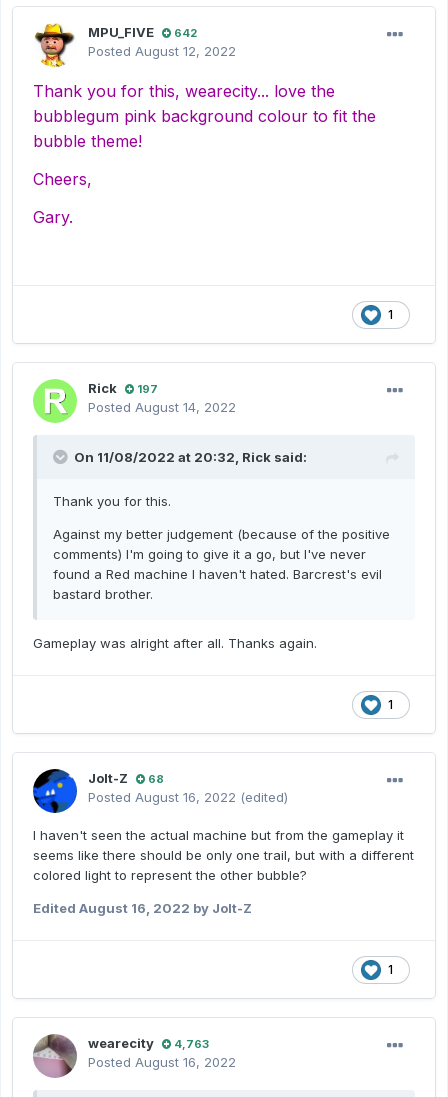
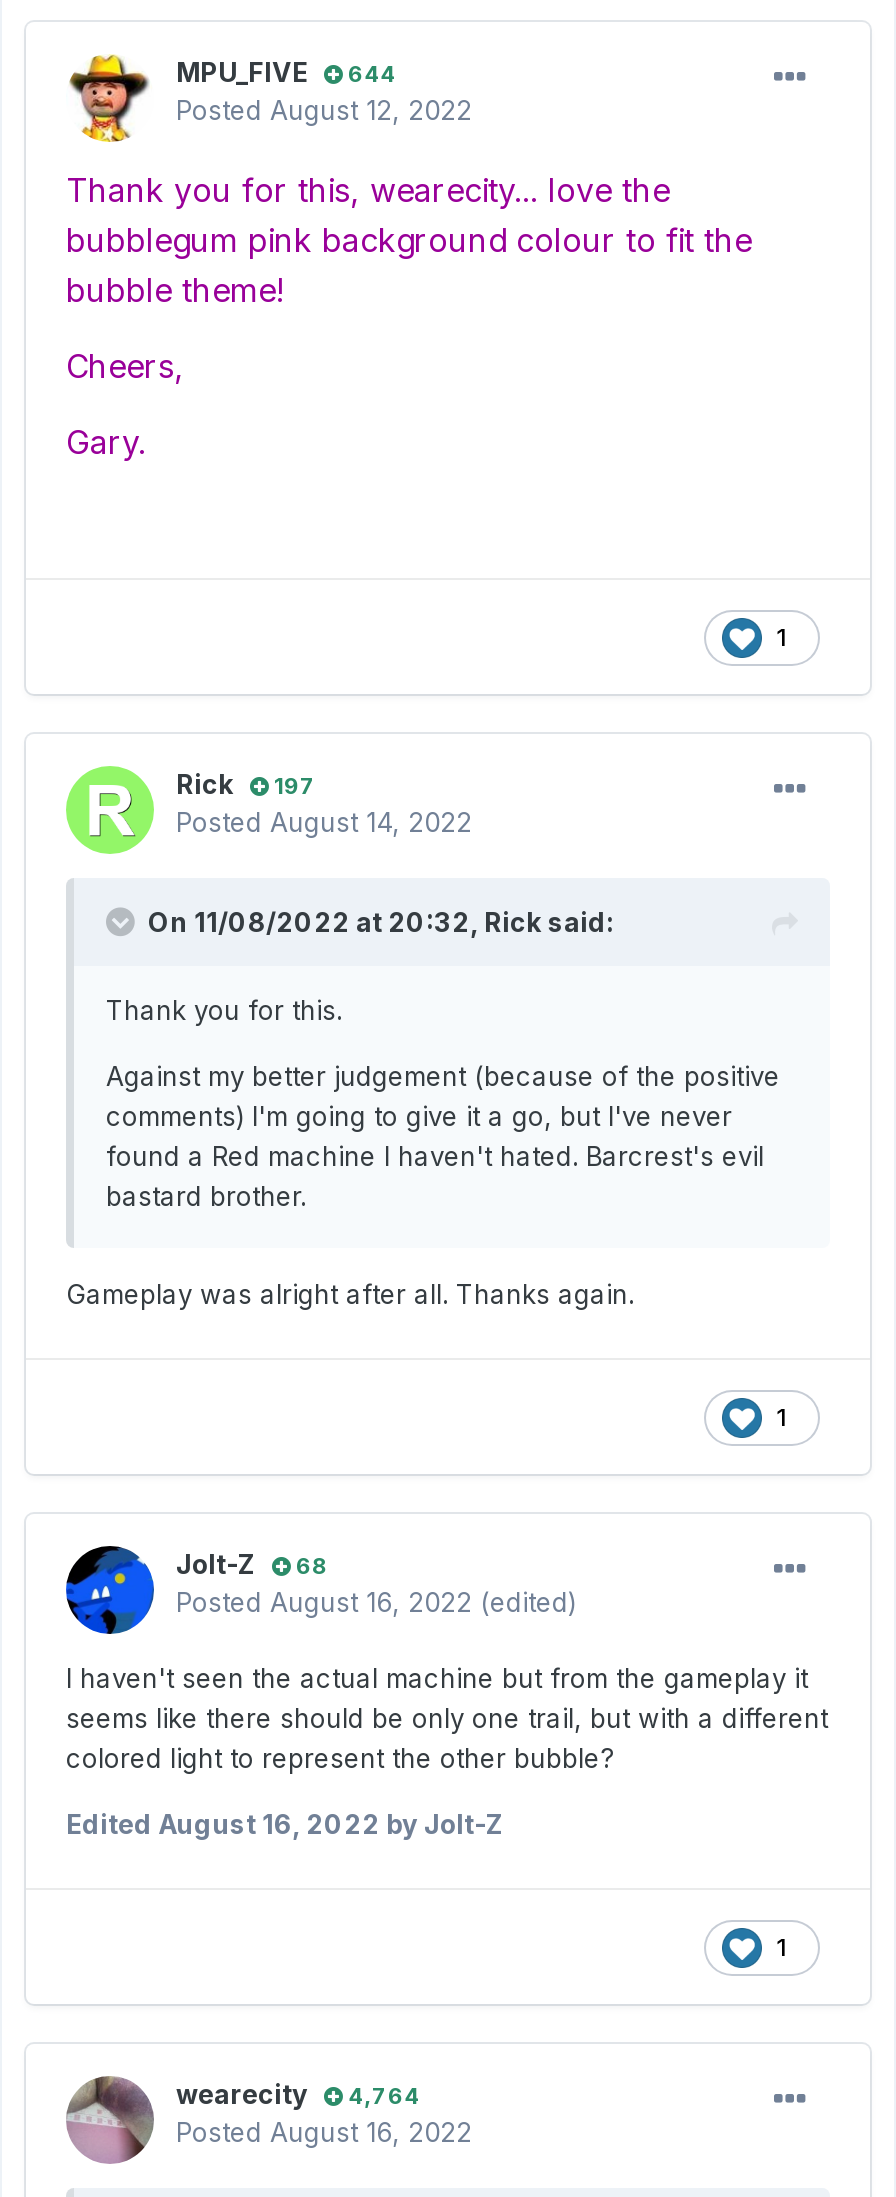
[88,24,197,40] MPU_FIVE 642 -> [176,57,396,89] MPU_FIVE 644
[88,1035,209,1051] wearecity 4,763 -> [176,2079,420,2111] wearecity 4,764

